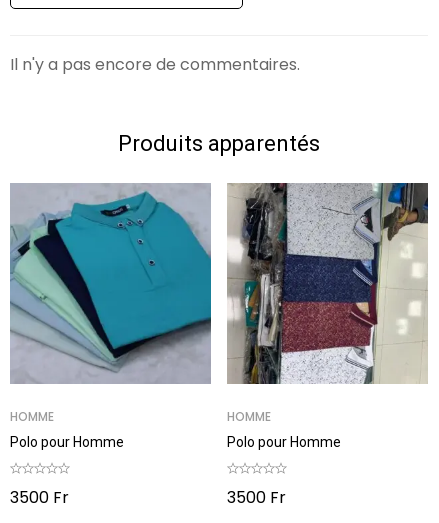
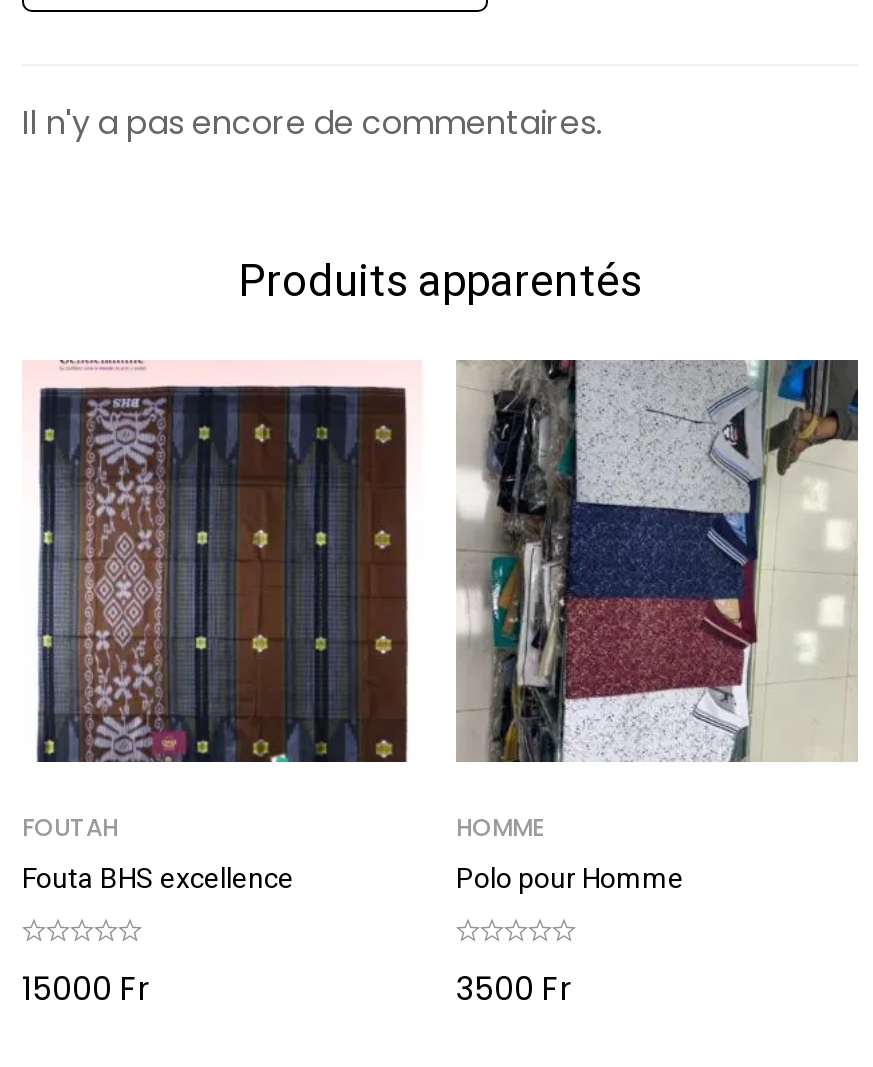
[9,183,212,425] [image] | HOMME -> [22,360,424,844] [image] | FOUTAH
[10,434,124,450] Polo pour Homme -> [22,862,294,894] Fouta BHS excellence
[10,486,69,509] 3500 Fr -> [22,966,152,1012] 15000 Fr

